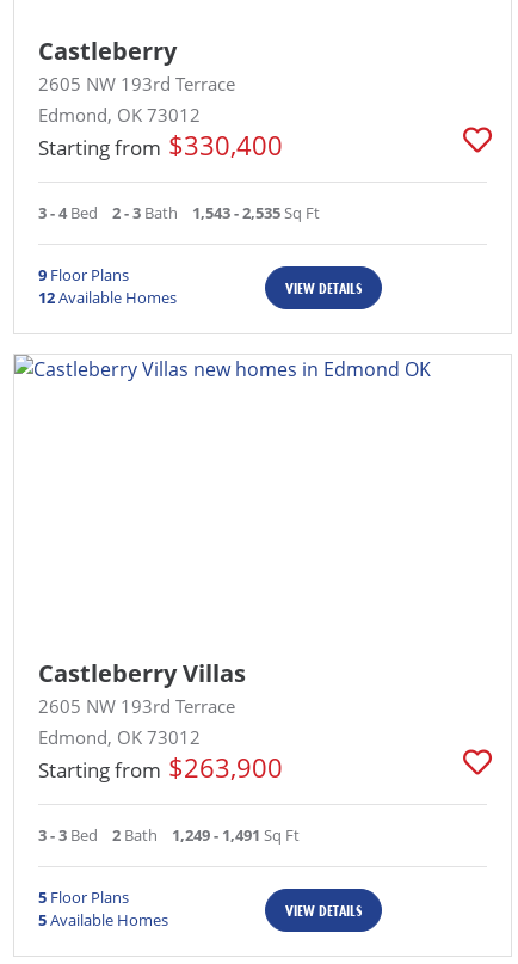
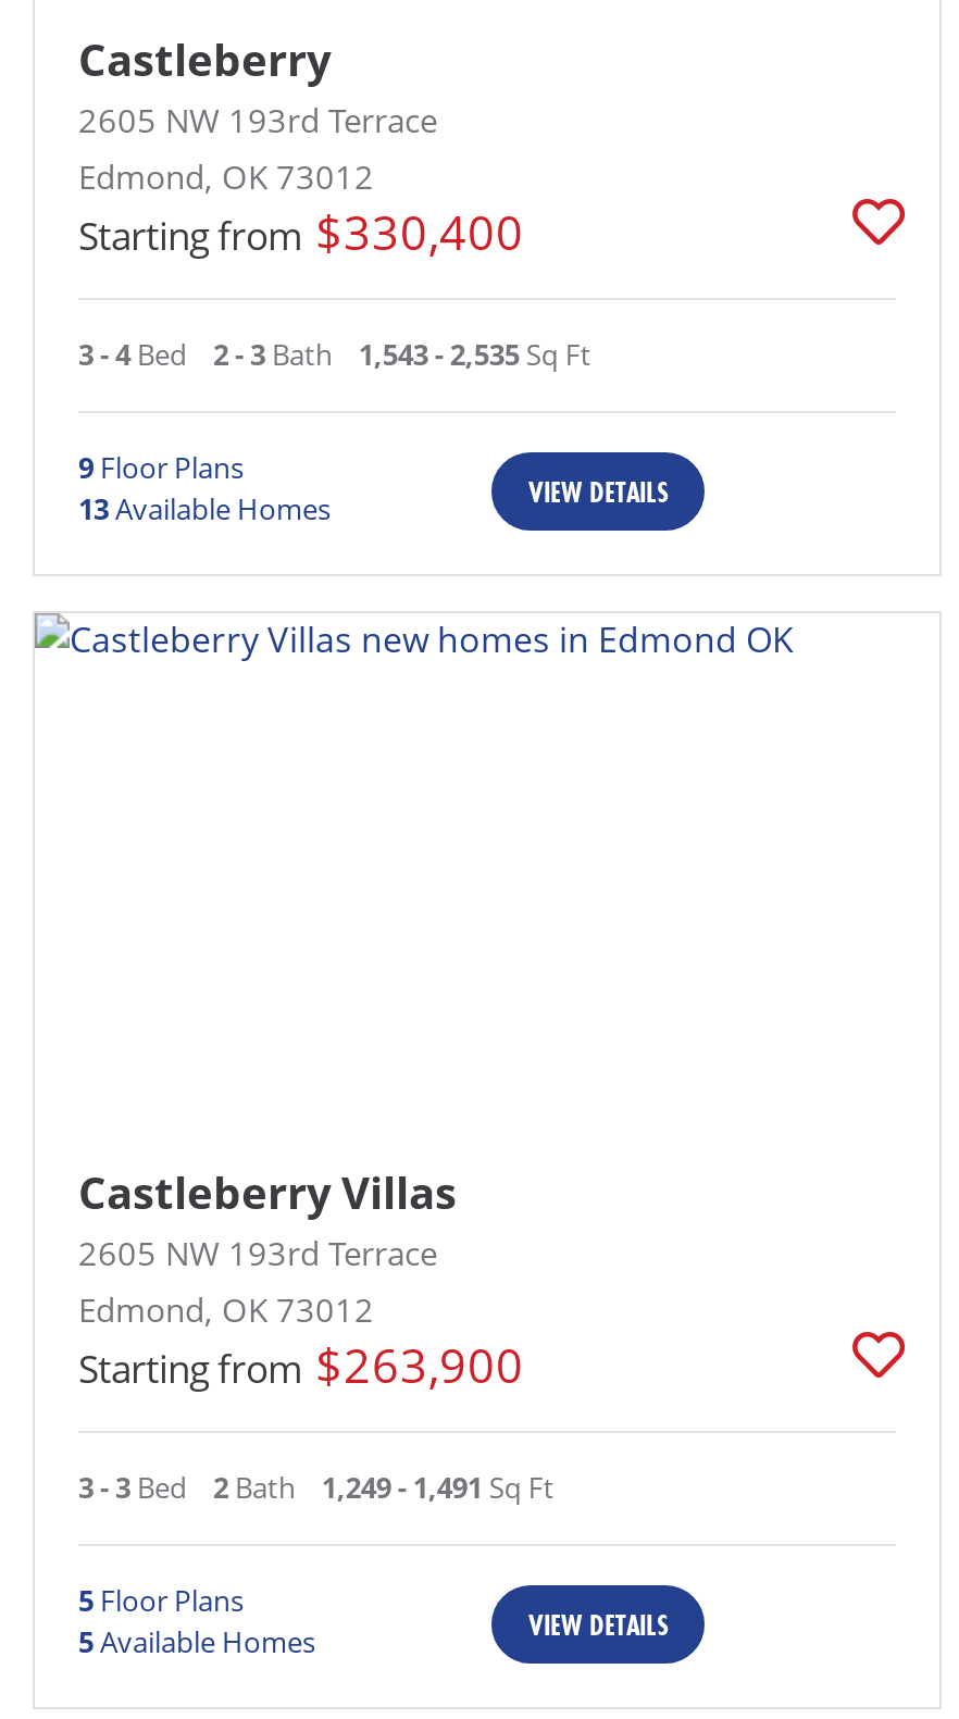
[38,287,177,308] 12Available Homes -> [78,489,331,528] 13Available Homes

